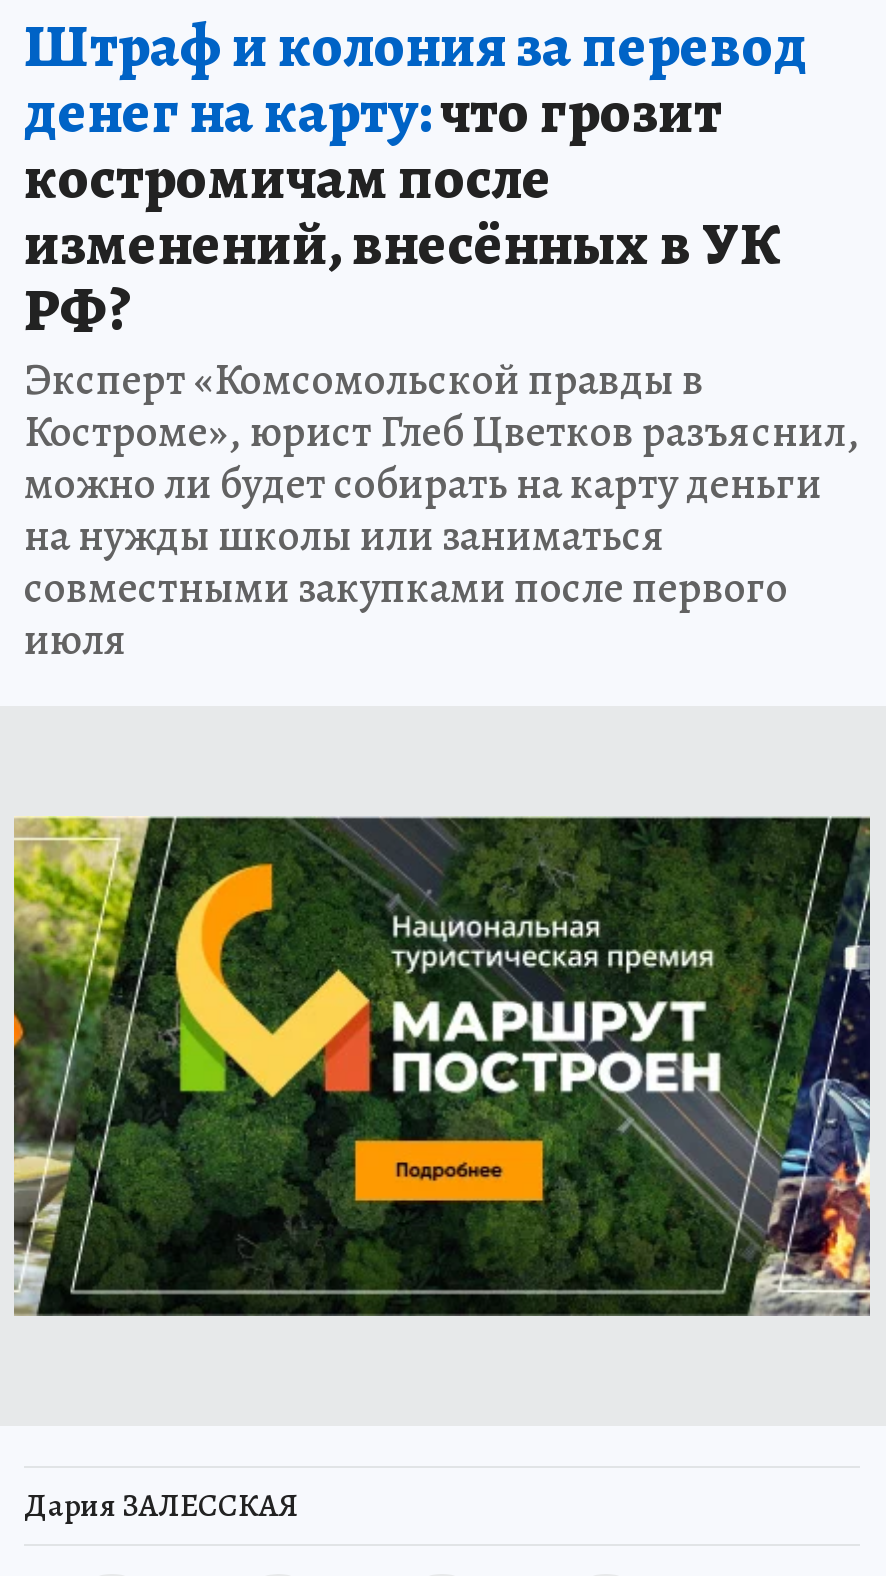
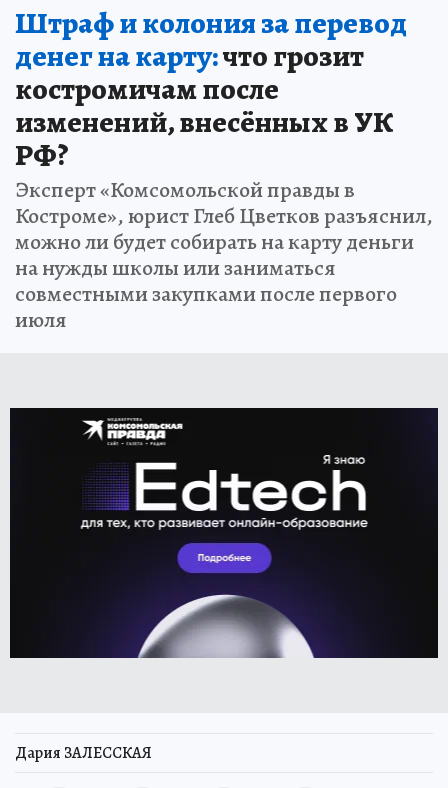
[12,816,872,1318] [image] -> [9,407,439,658] [image]

